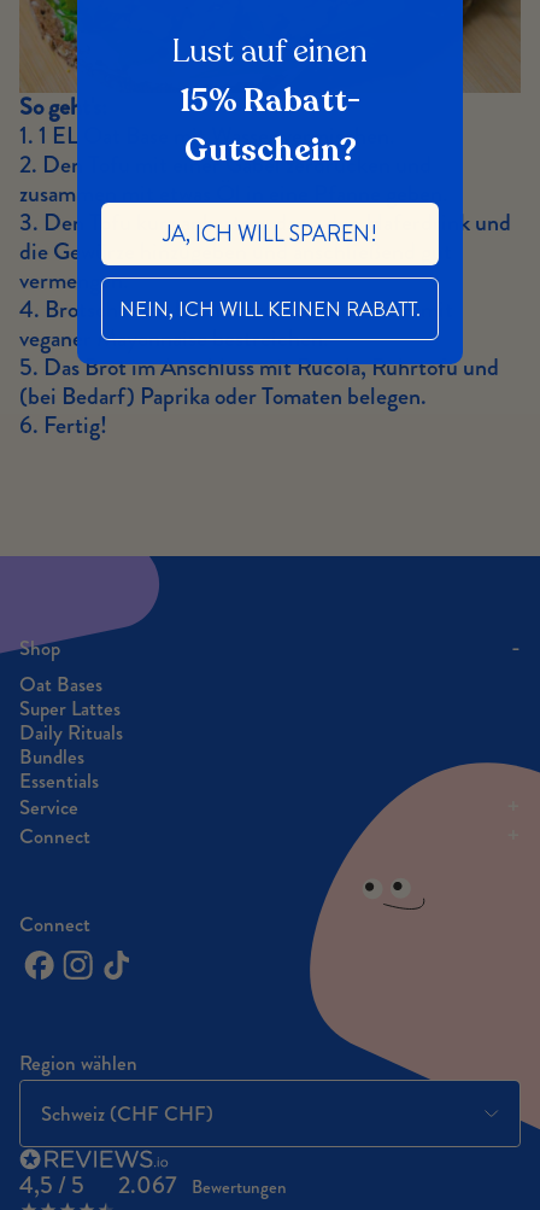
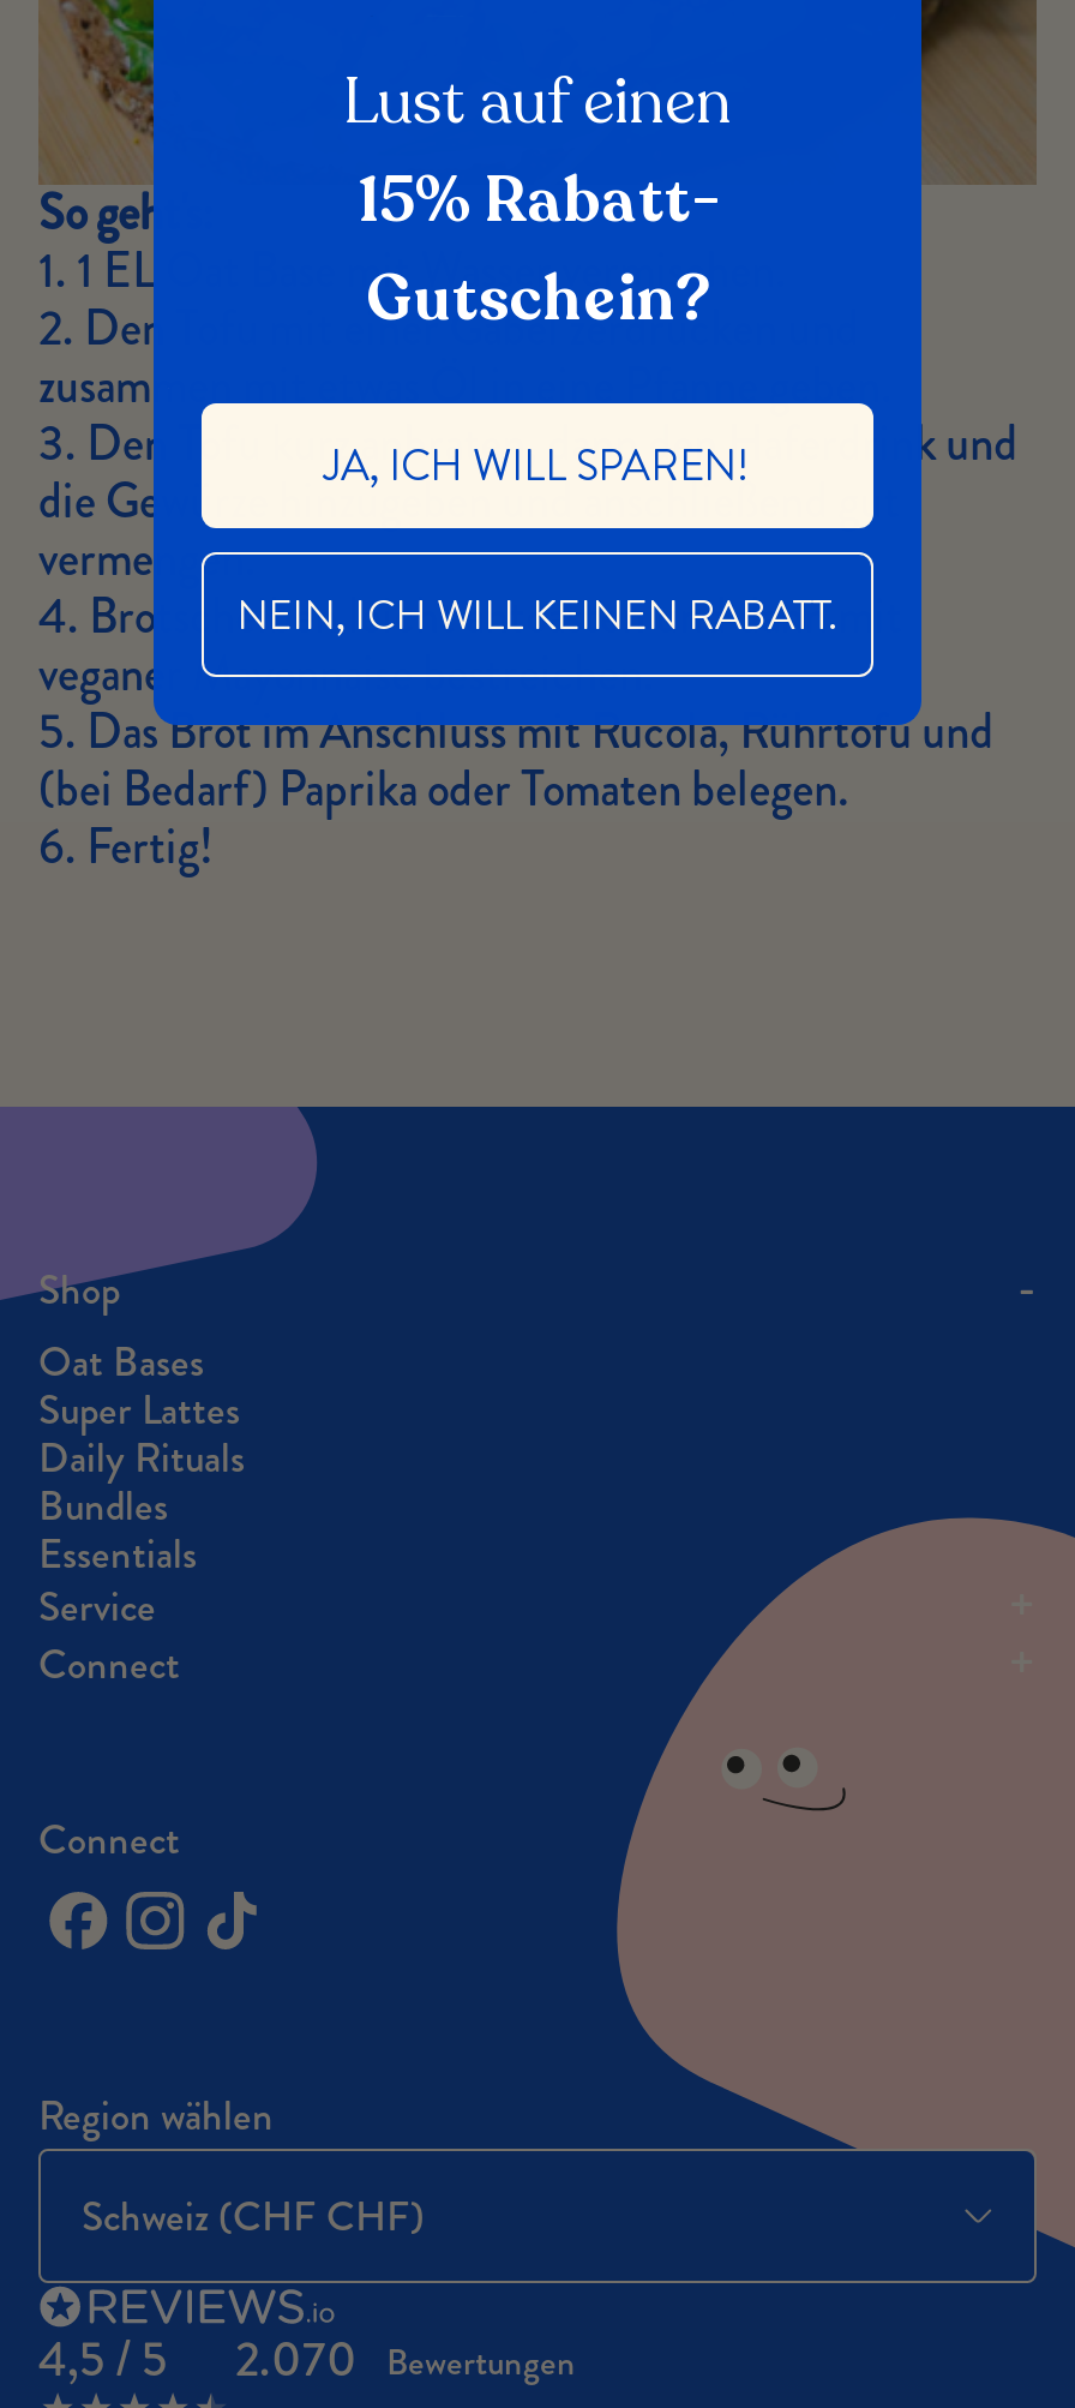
[19,1168,287,1203] 4,5/ 5 2.067 Bewertungen -> [38,2324,576,2394] 4,5/ 5 2.070 Bewertungen

